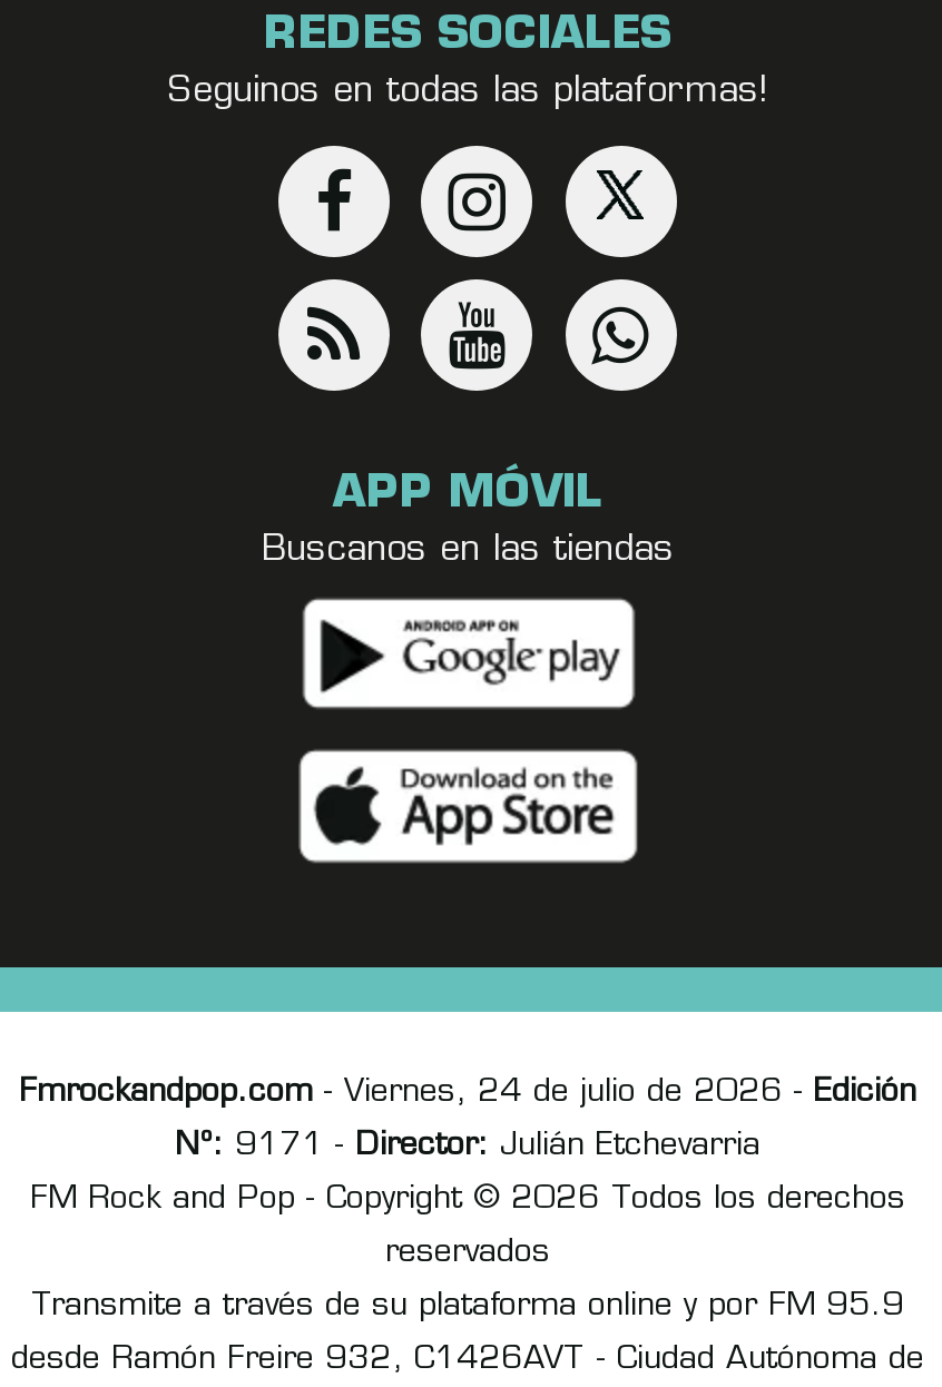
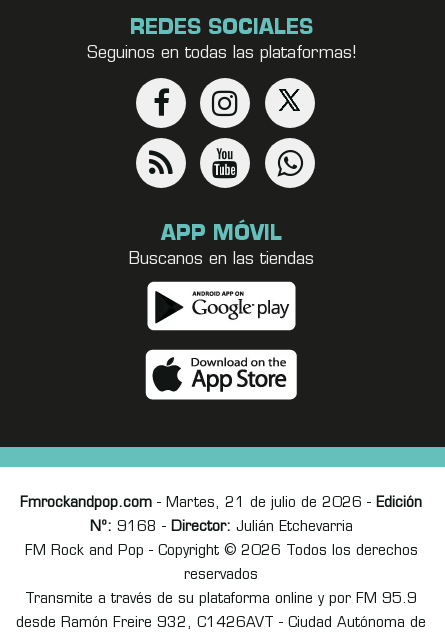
[19,1076,916,1109] Fmrockandpop.com - Viernes, 24 de julio de 2026 - Edición -> [20,496,422,511] Fmrockandpop.com - Martes, 21 de julio de 2026 - Edición
[175,1129,761,1162] Nº: 9171 - Director: Julián Etchevarria -> [89,520,352,535] Nº: 9168 - Director: Julián Etchevarria

